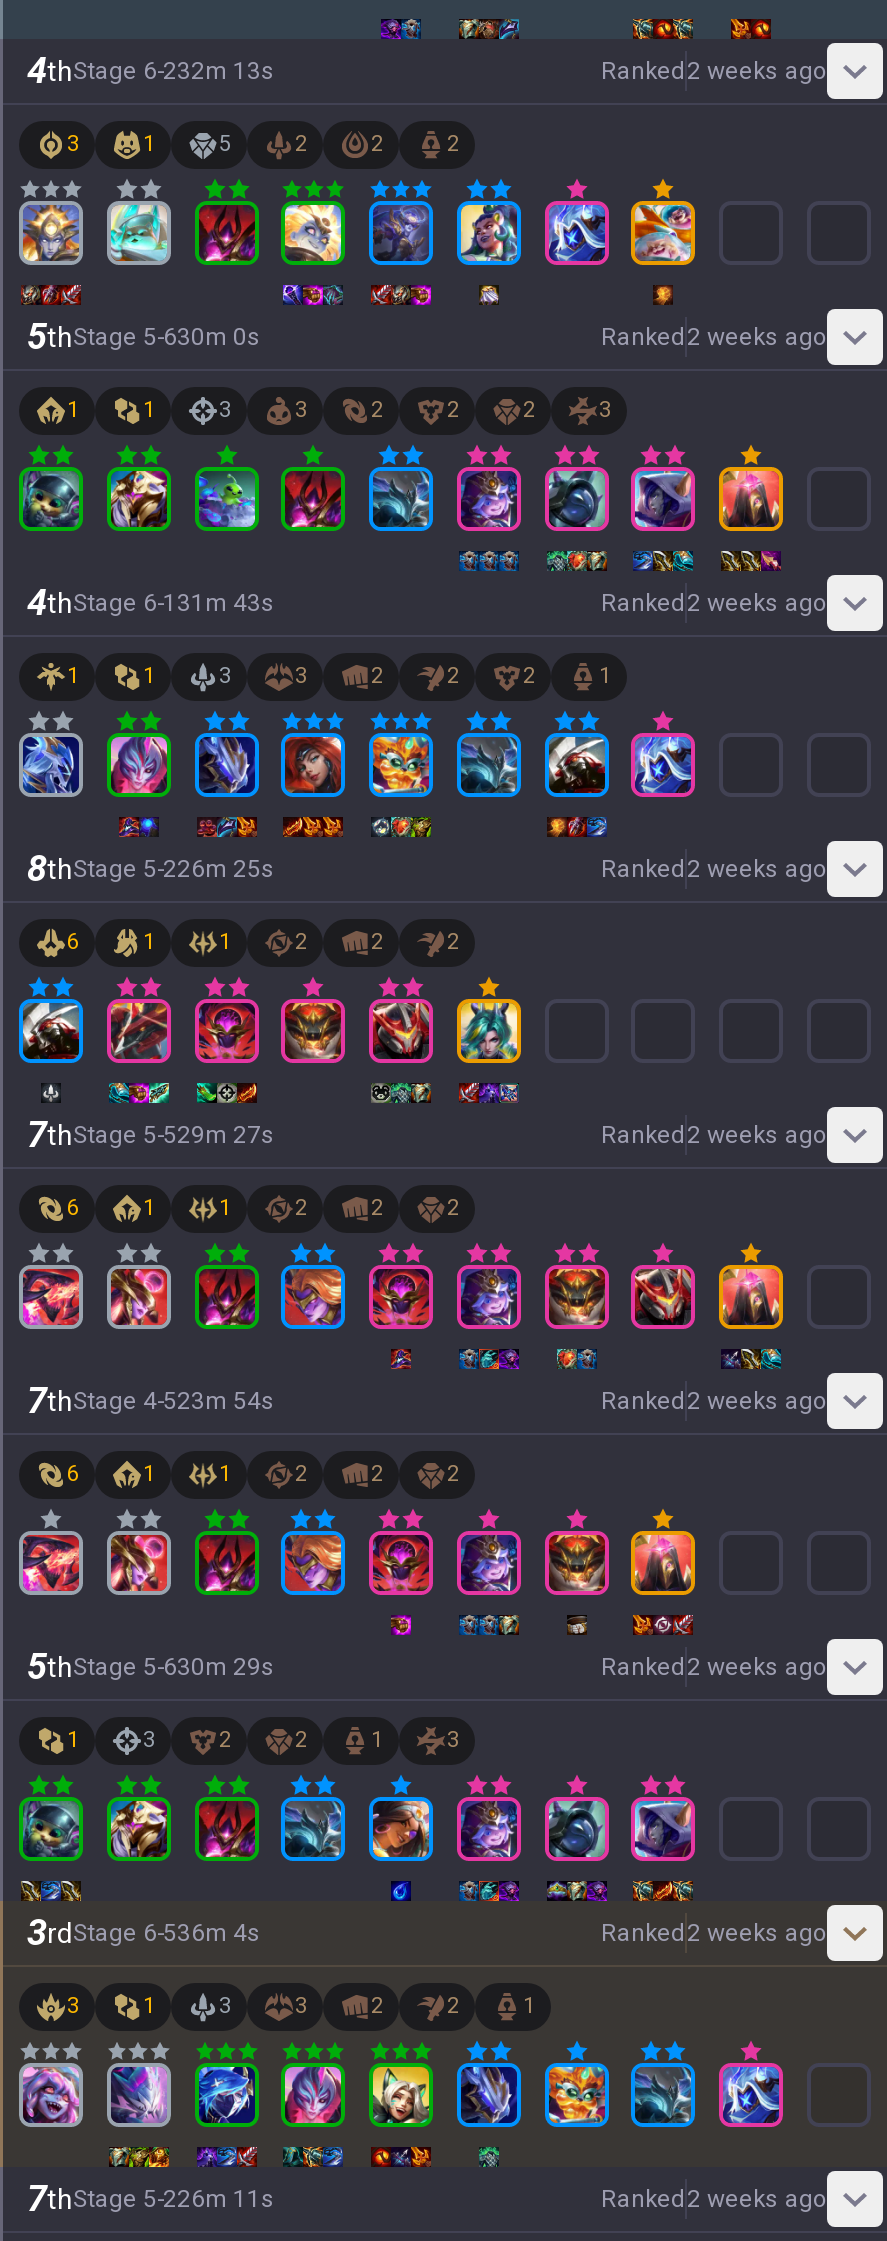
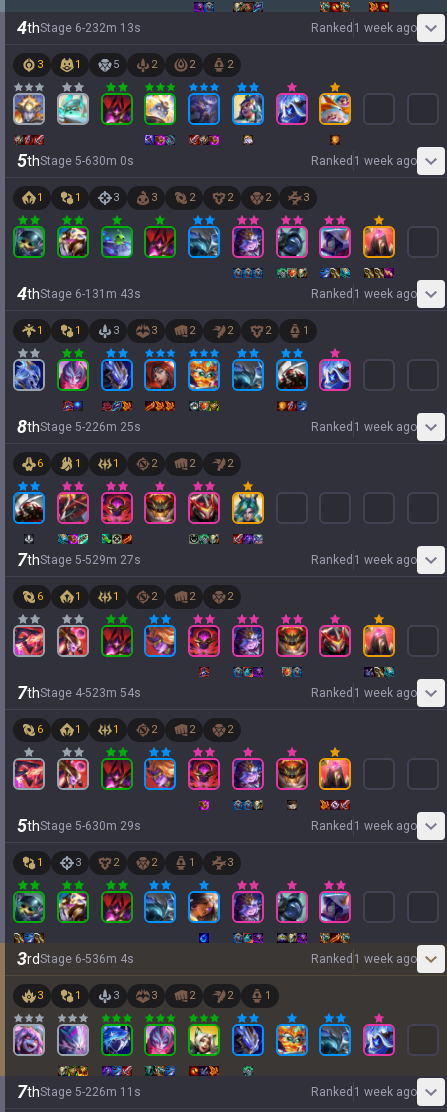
[601,57,827,85] Ranked 2 weeks ago -> [311,21,417,35] Ranked 1 week ago
[601,323,827,351] Ranked 2 weeks ago -> [311,154,417,168] Ranked 1 week ago
[601,589,827,617] Ranked 2 weeks ago -> [311,287,417,301] Ranked 1 week ago
[601,855,827,883] Ranked 2 weeks ago -> [311,420,417,434] Ranked 1 week ago
[601,1121,827,1149] Ranked 2 weeks ago -> [311,553,417,567] Ranked 1 week ago
[601,1387,827,1415] Ranked 2 weeks ago -> [311,686,417,700] Ranked 1 week ago
[601,1653,827,1681] Ranked 2 weeks ago -> [311,819,417,833] Ranked 1 week ago
[601,1919,827,1947] Ranked 2 weeks ago -> [311,952,417,966] Ranked 1 week ago
[601,2185,827,2213] Ranked 2 weeks ago -> [311,1085,417,1099] Ranked 1 week ago

